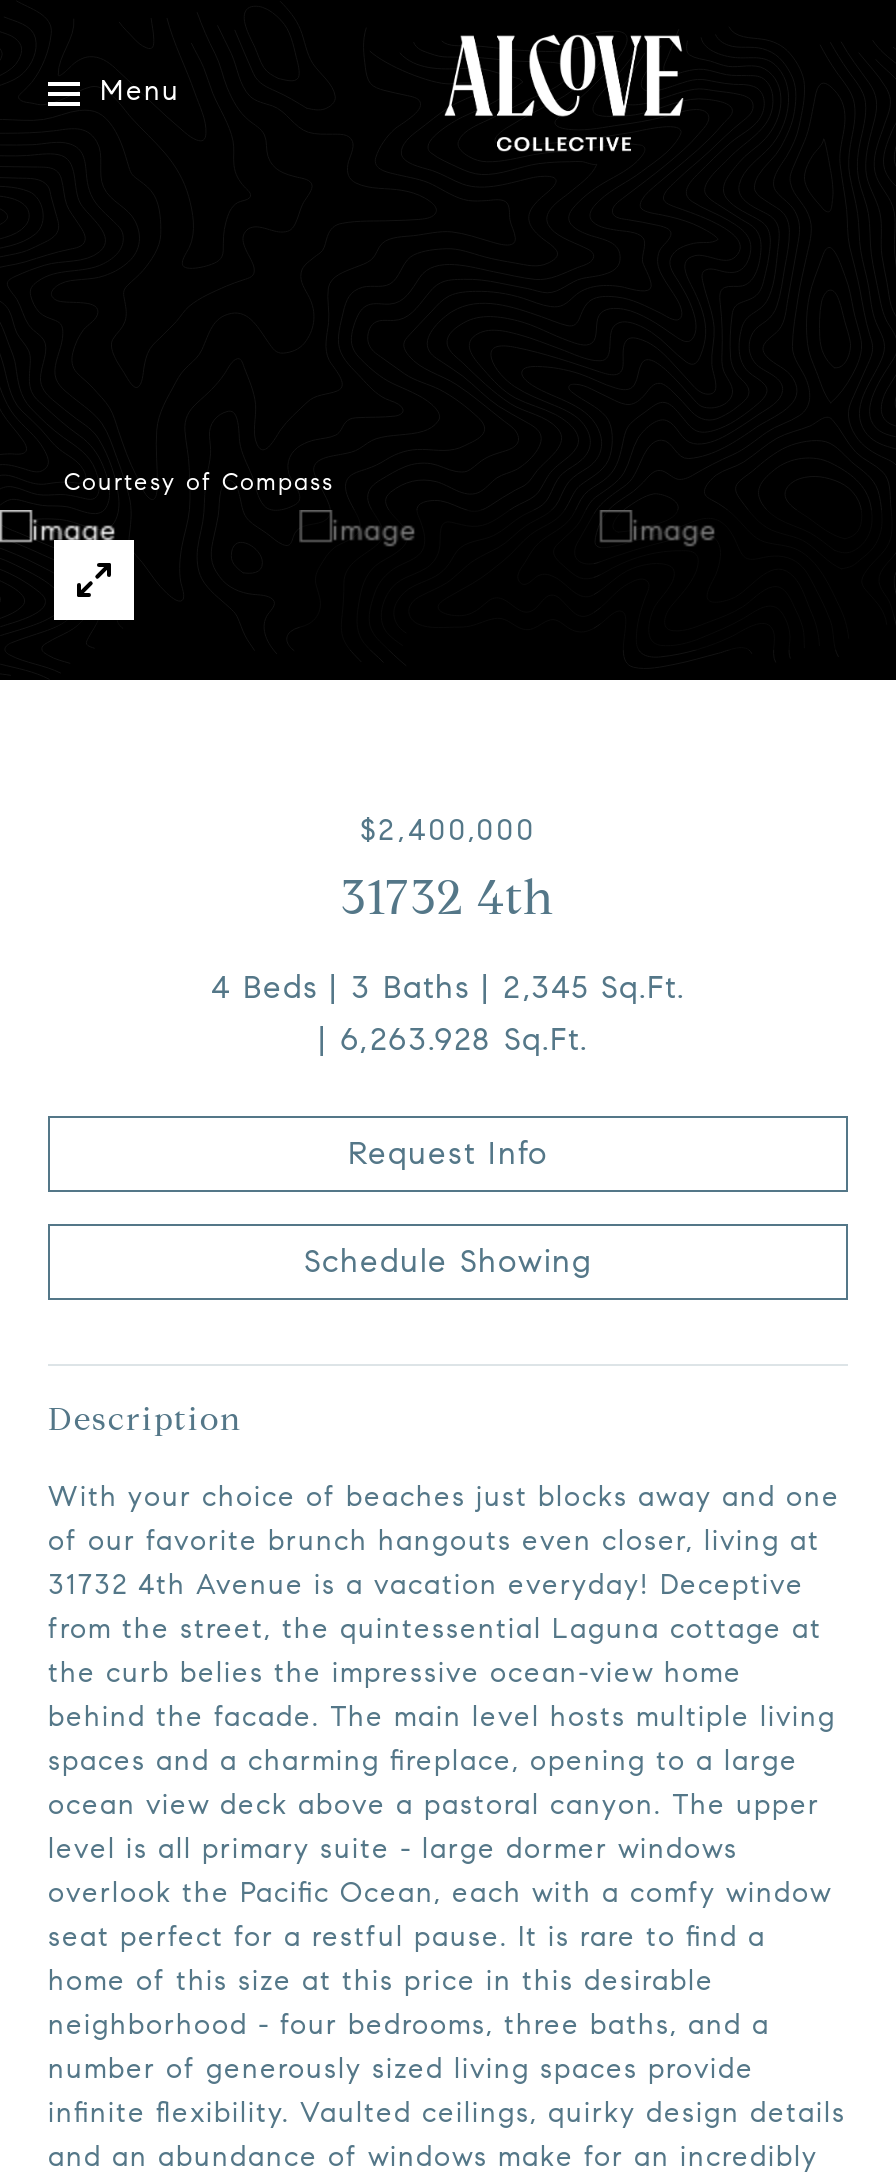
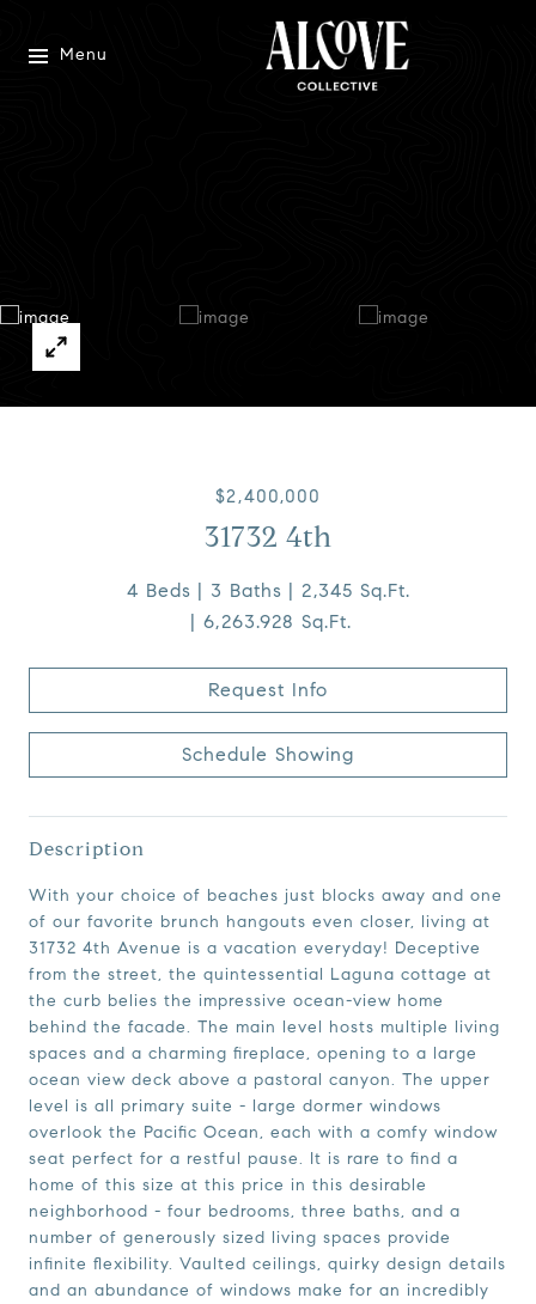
[64,466,334,496] Courtesy of Compass -> none

